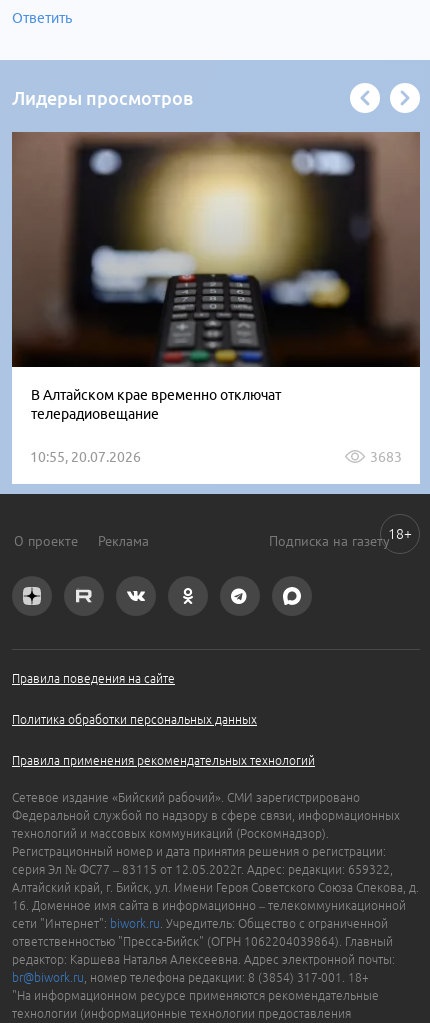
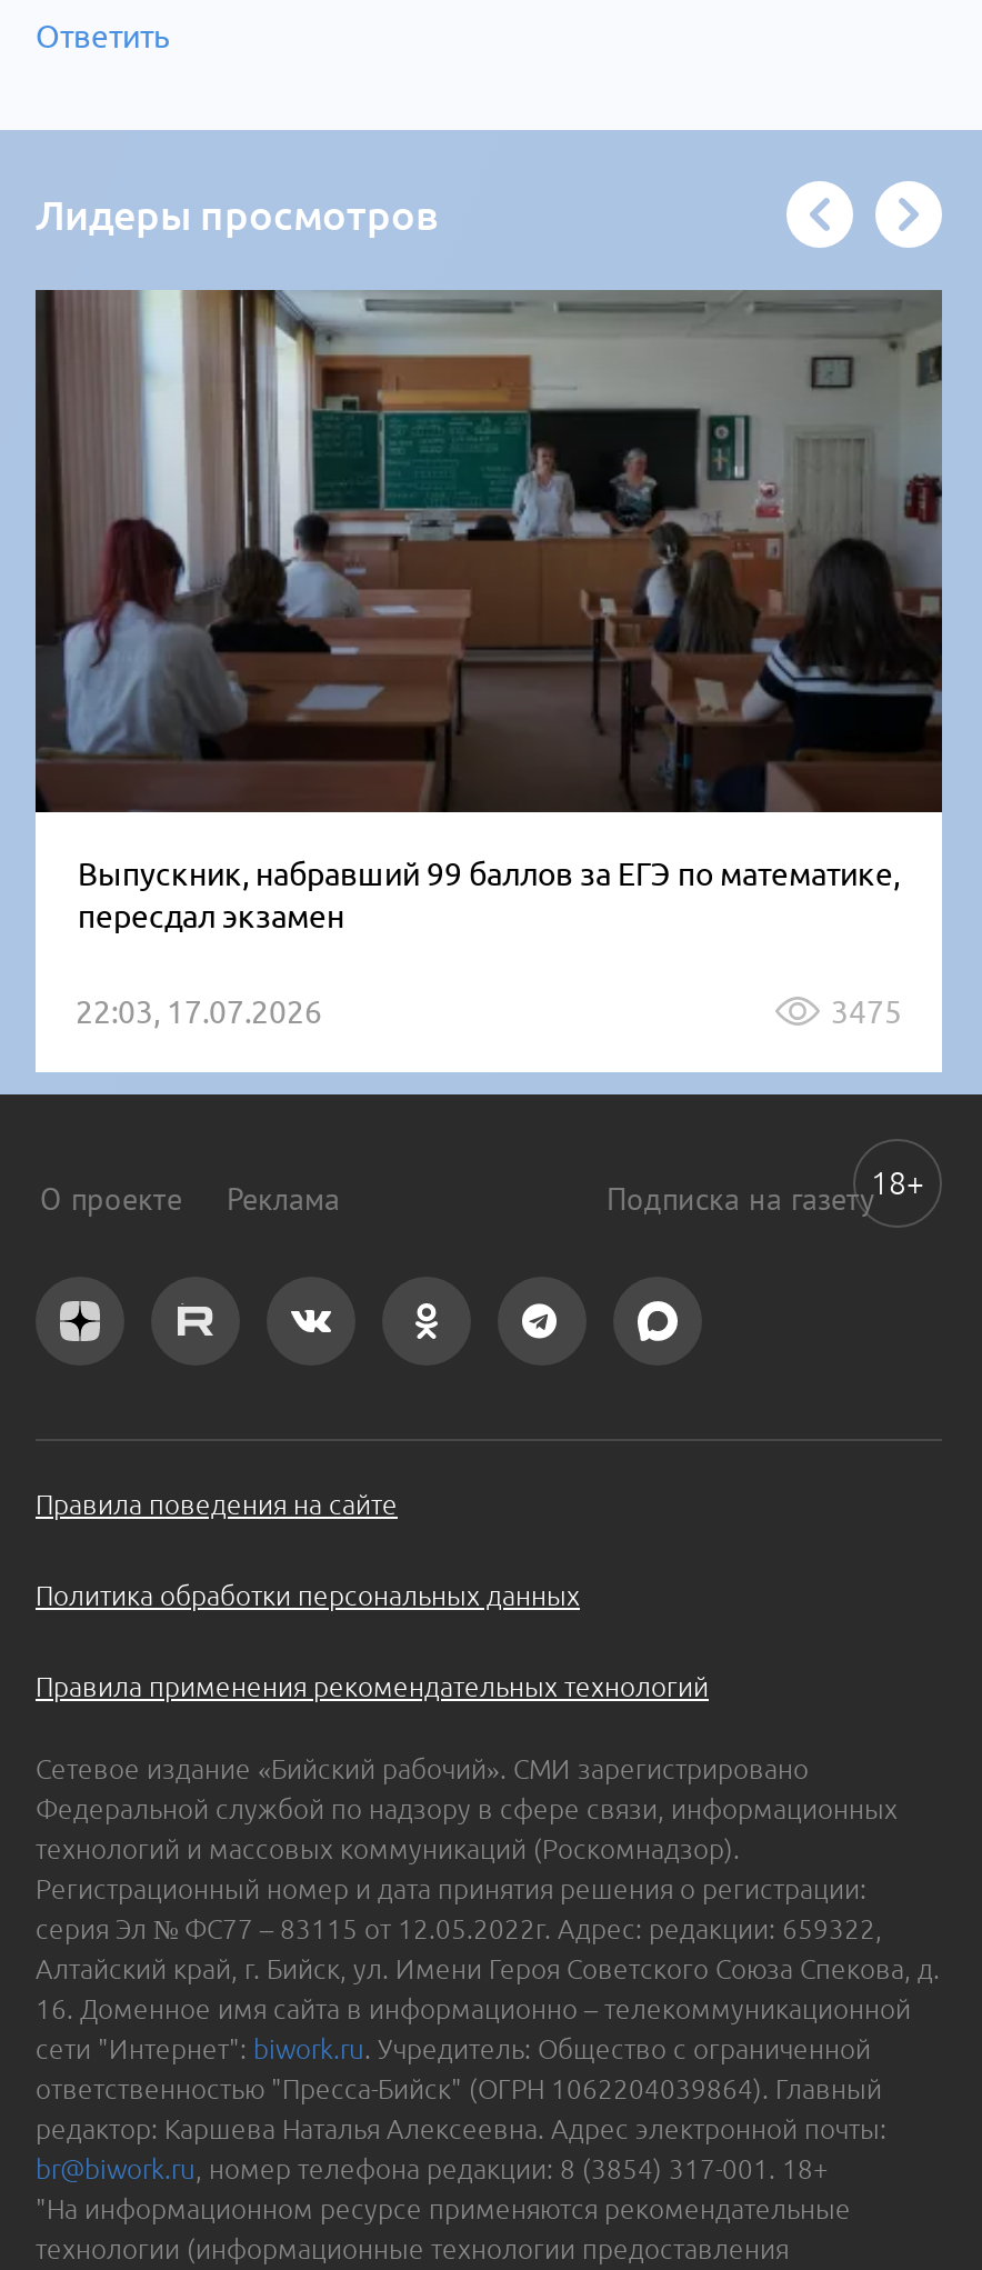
[12,131,420,422] [image] | В Алтайском крае временно отключат | телерадиовещание -> [36,290,942,934] [image] | Выпускник, набравший 99 баллов за ЕГЭ по математике, | пересдал экзамен
[30,449,402,465] 10:55, 20.07.2026 | 3683 -> [76,994,902,1029] 22:03, 17.07.2026 | 3475

